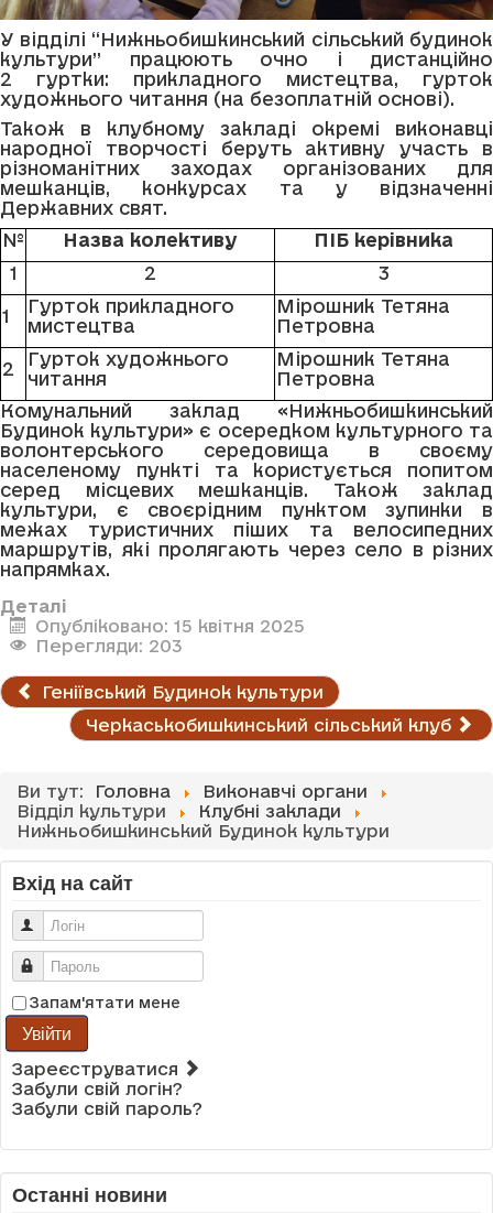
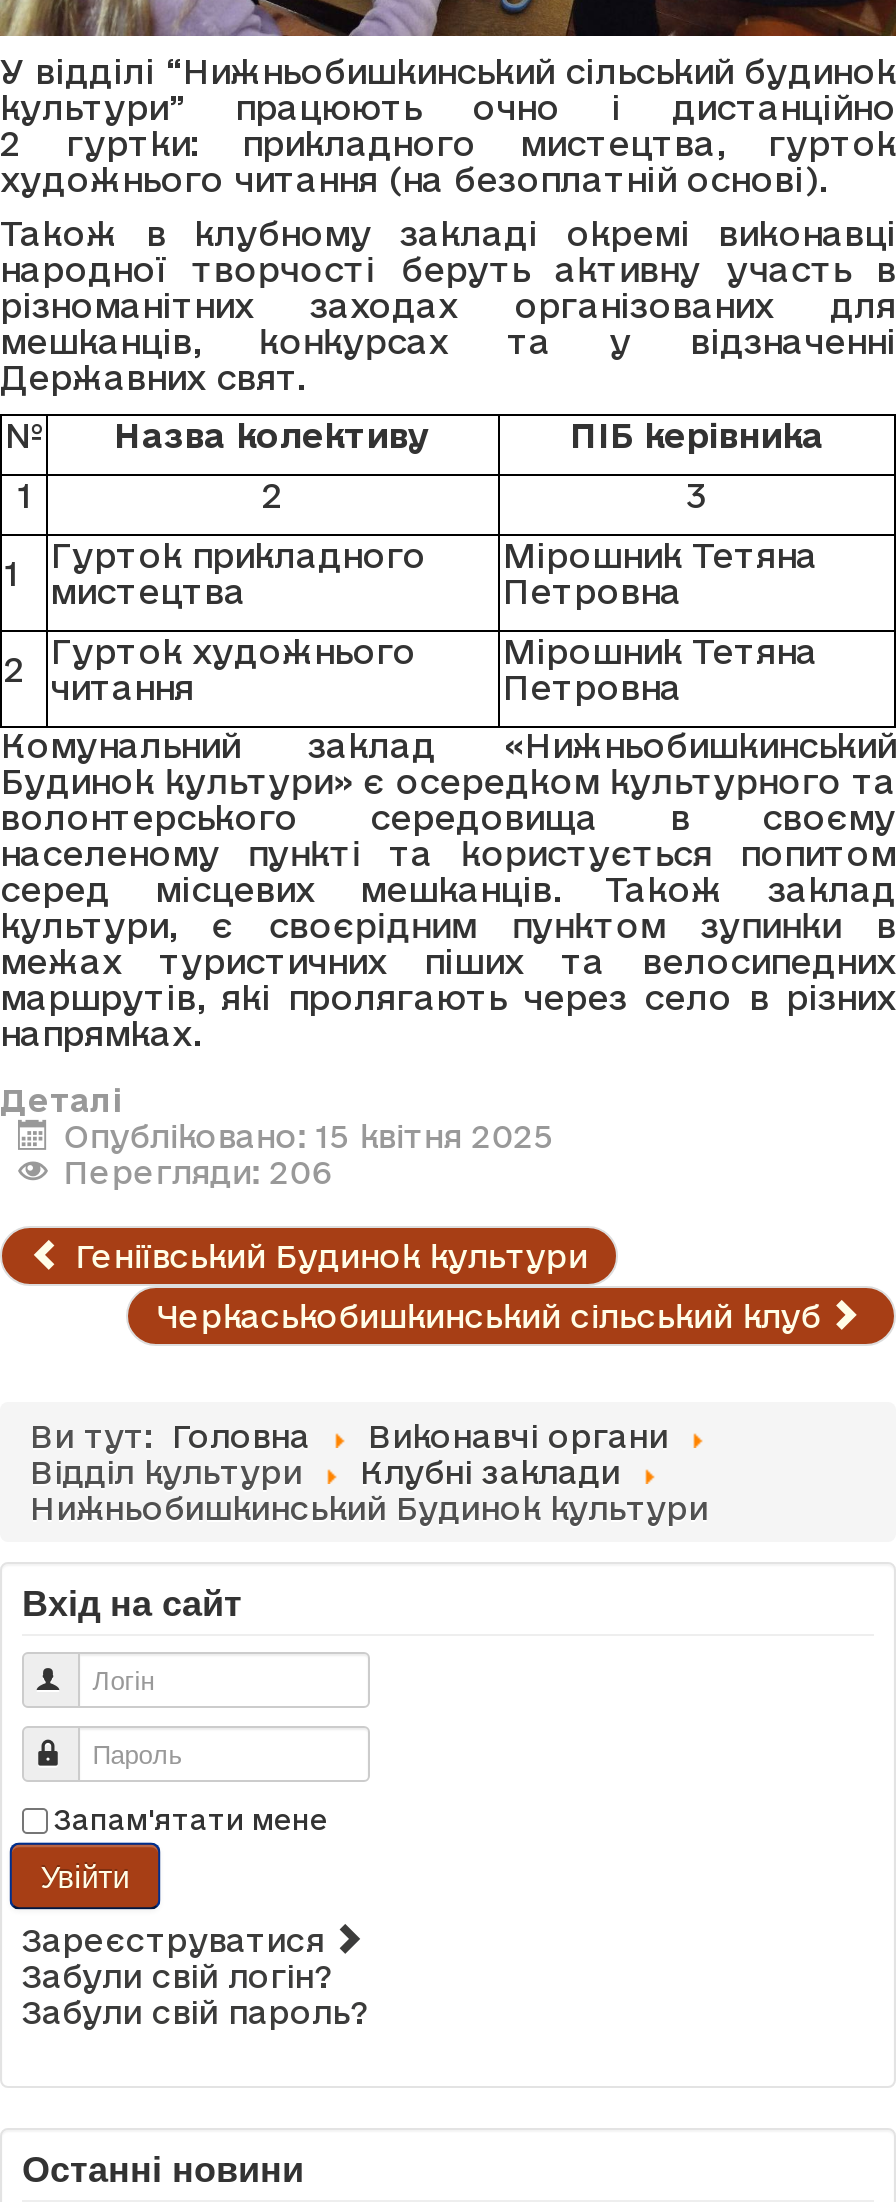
[35,636,182,656] Перегляди: 203 -> [64,1155,332,1191] Перегляди: 206

